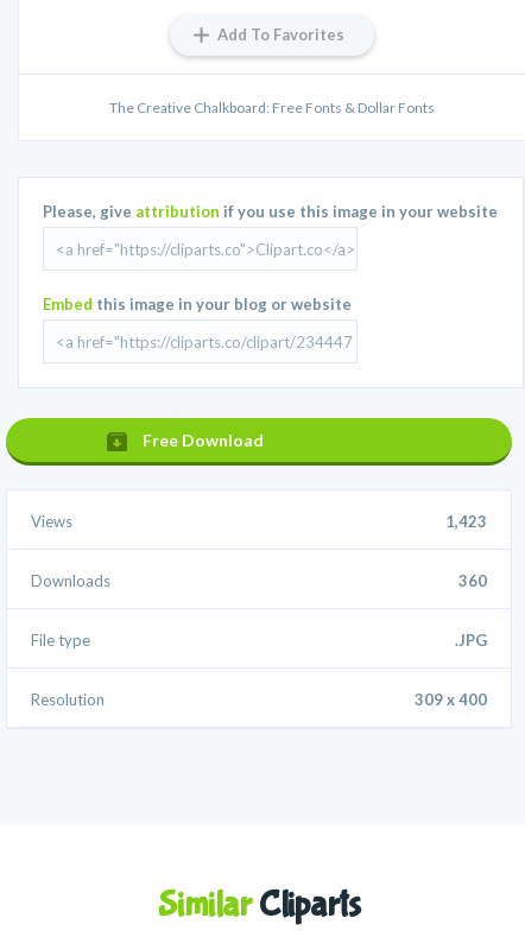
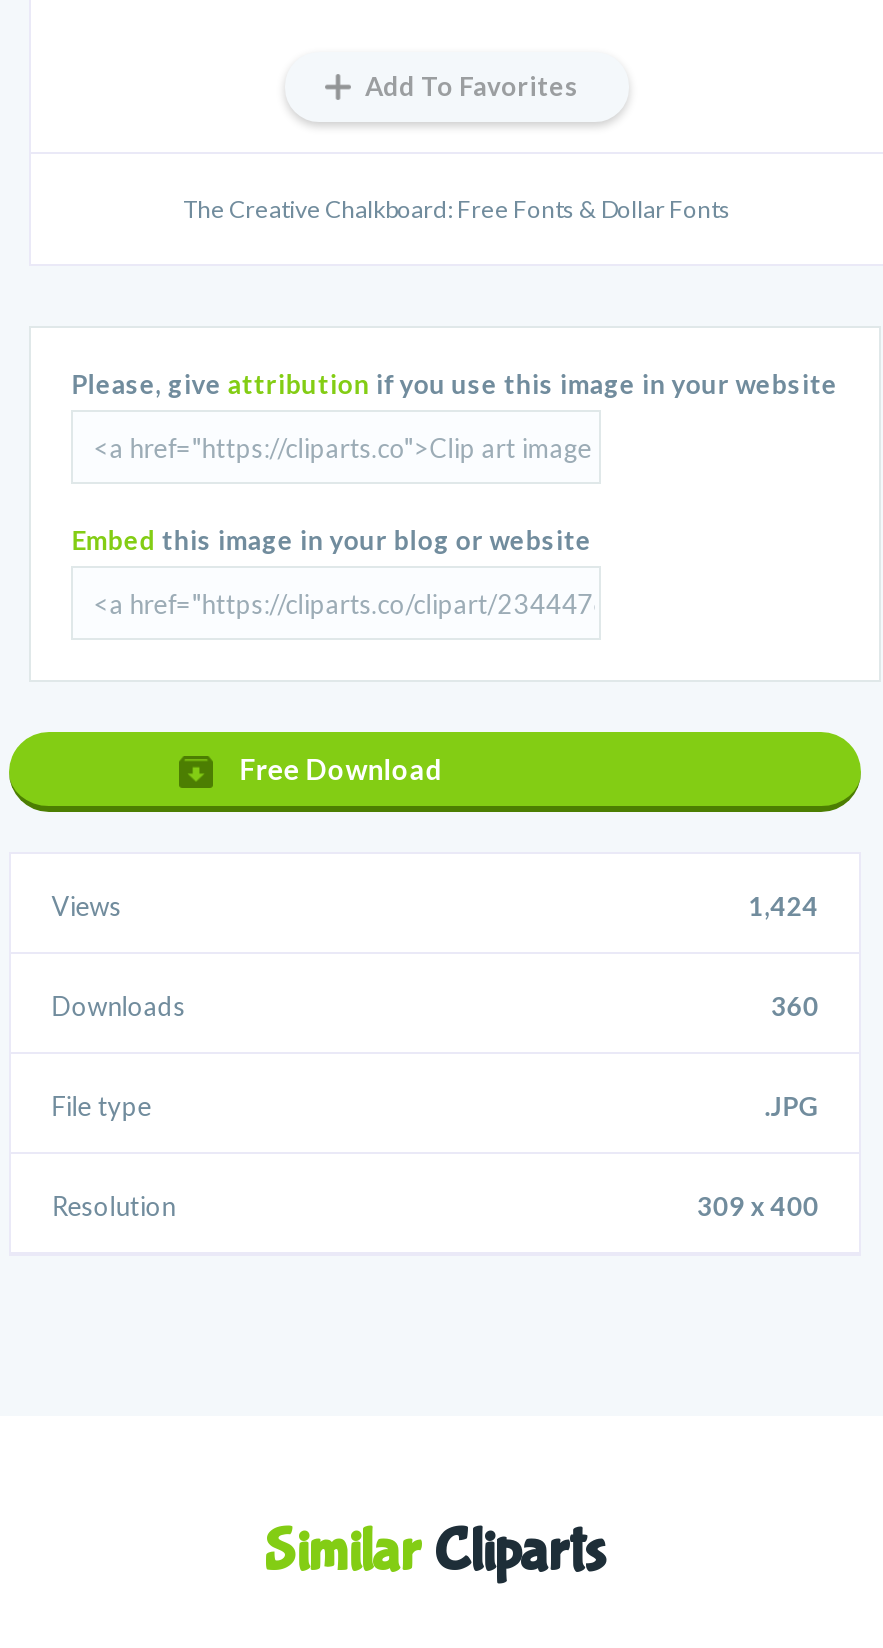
[445,512,487,531] 1,423 -> [749,890,819,922] 1,424

